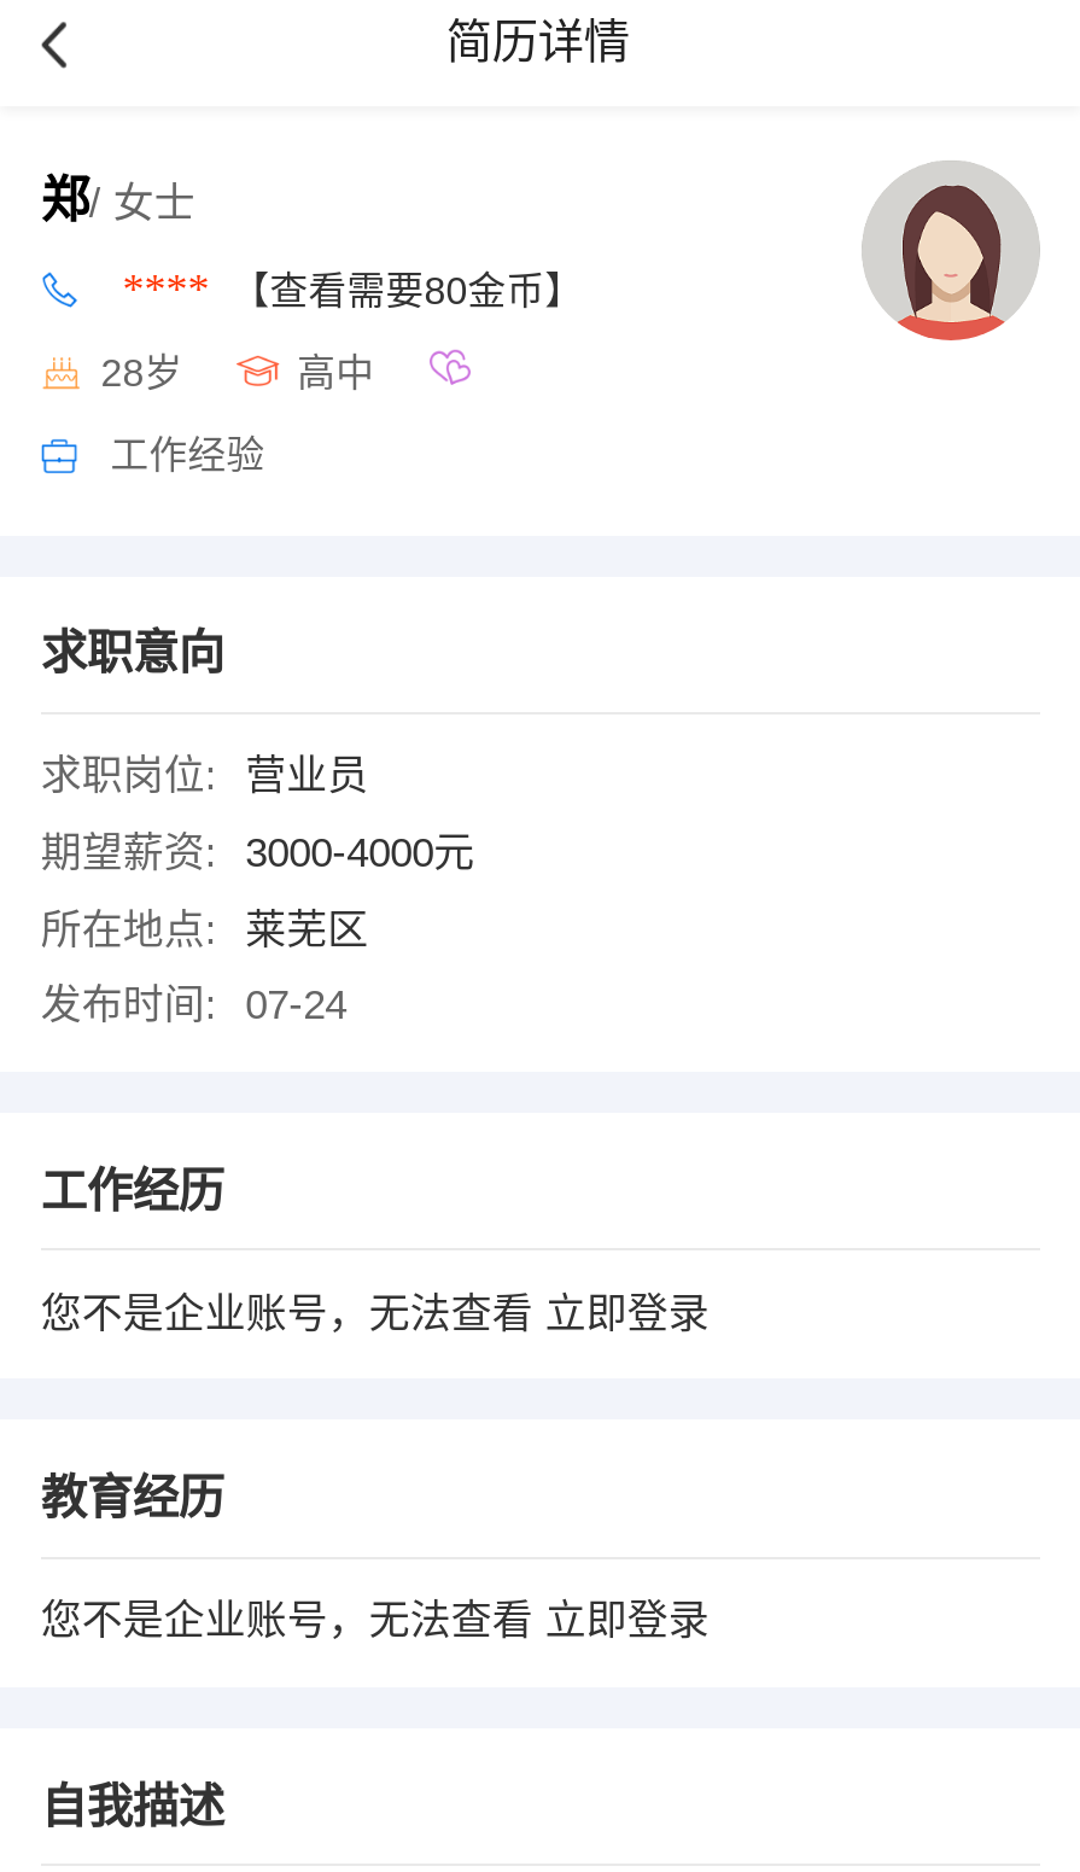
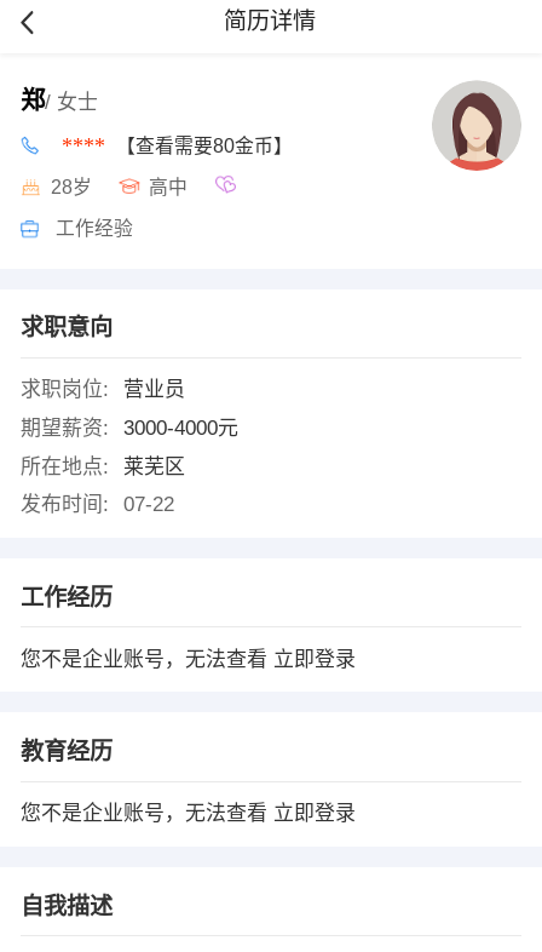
[41,983,347,1029] 发布时间: 07-24 -> [20,493,174,516] 发布时间: 07-22

